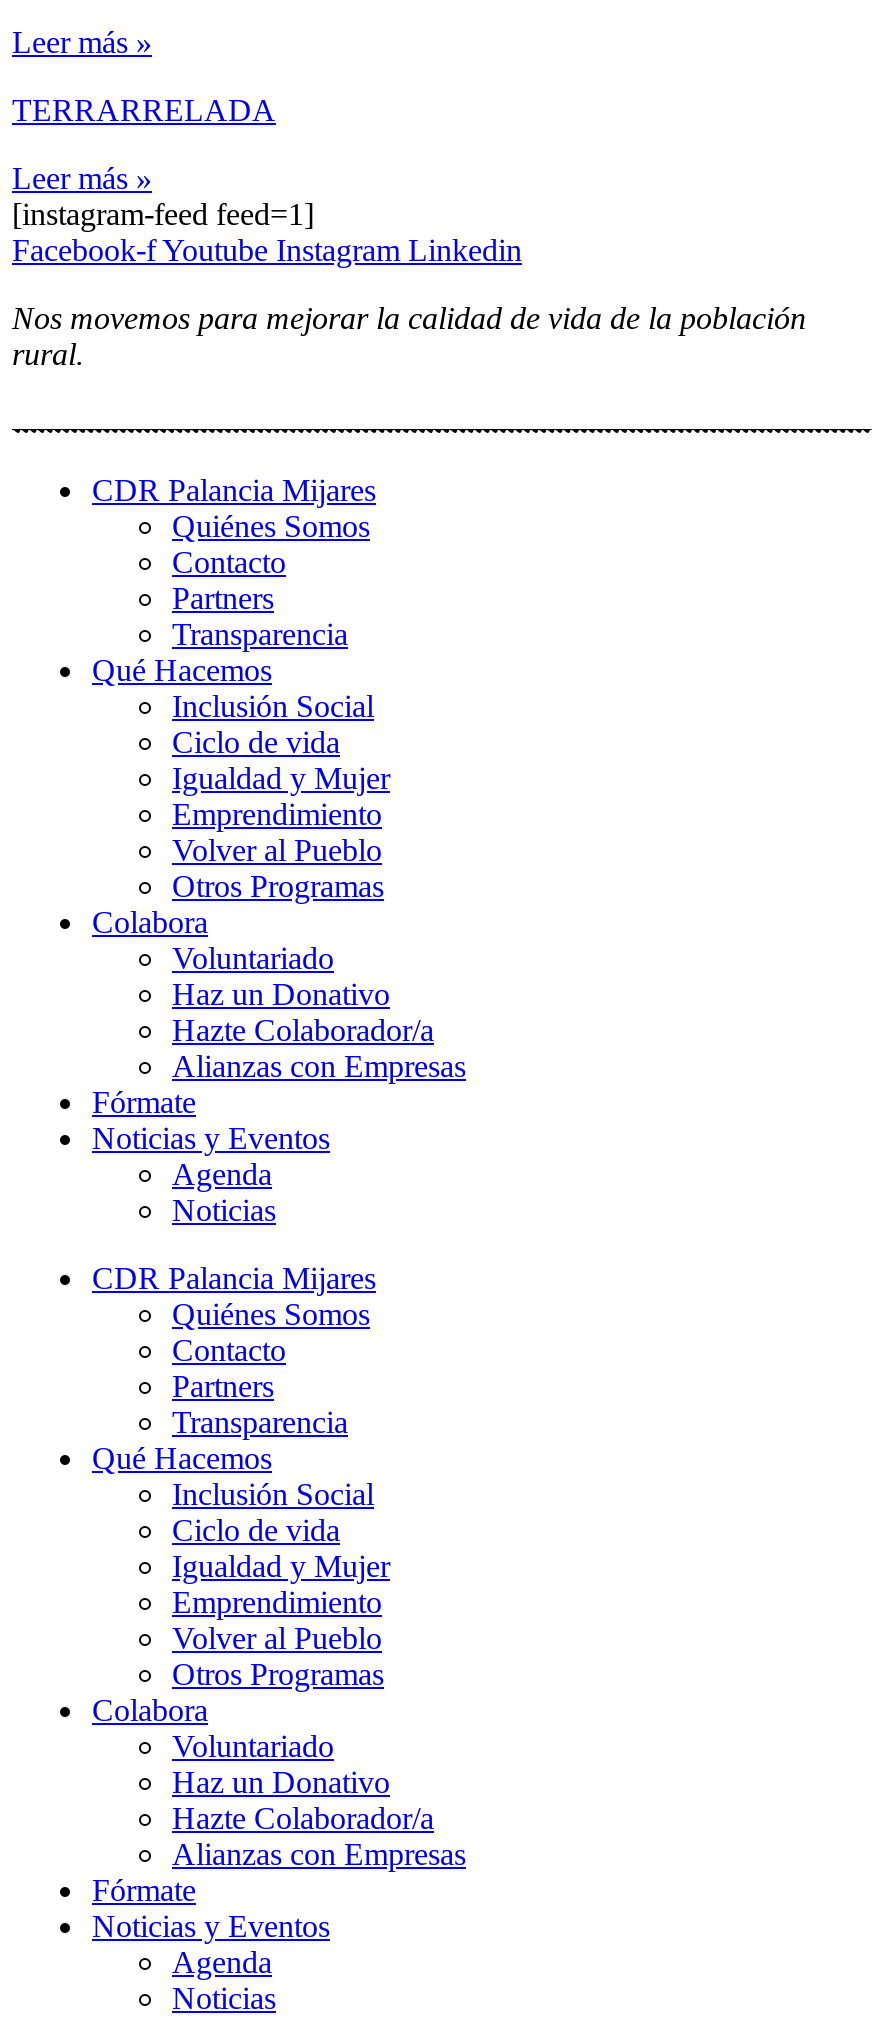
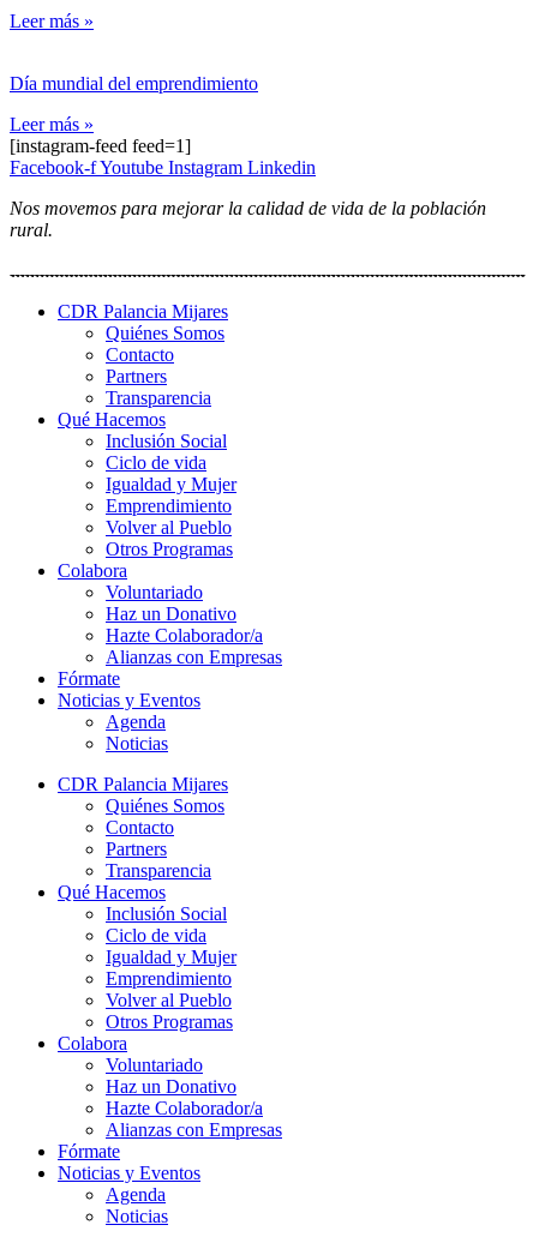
[12,93,276,127] TERRARRELADA -> [10,73,258,93] Día mundial del emprendimiento

